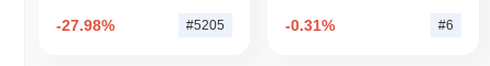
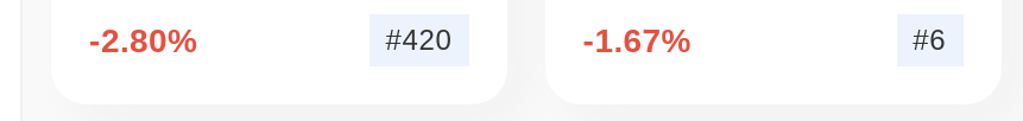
[56,17,224,34] -27.98% | #5205 -> [89,22,452,60] -2.80% | #420
[285,17,335,34] -0.31% -> [583,22,690,60] -1.67%

